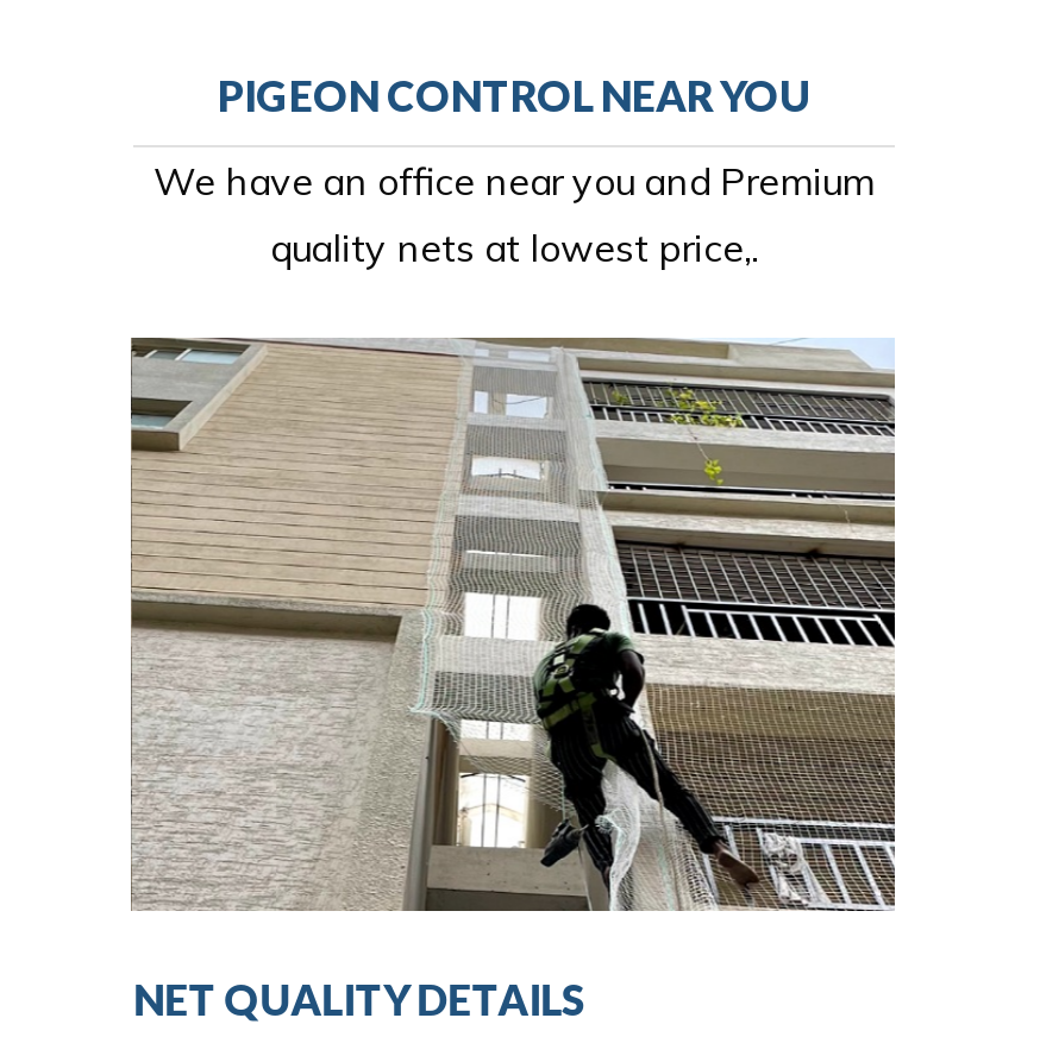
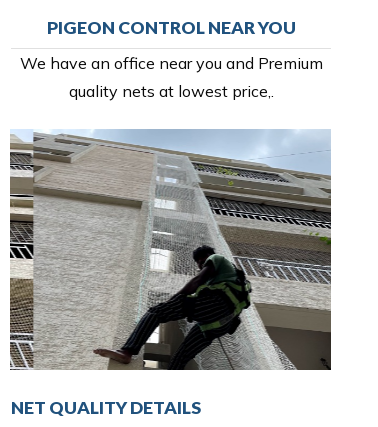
[129,335,897,911] [image] -> [10,129,332,371] [image]

